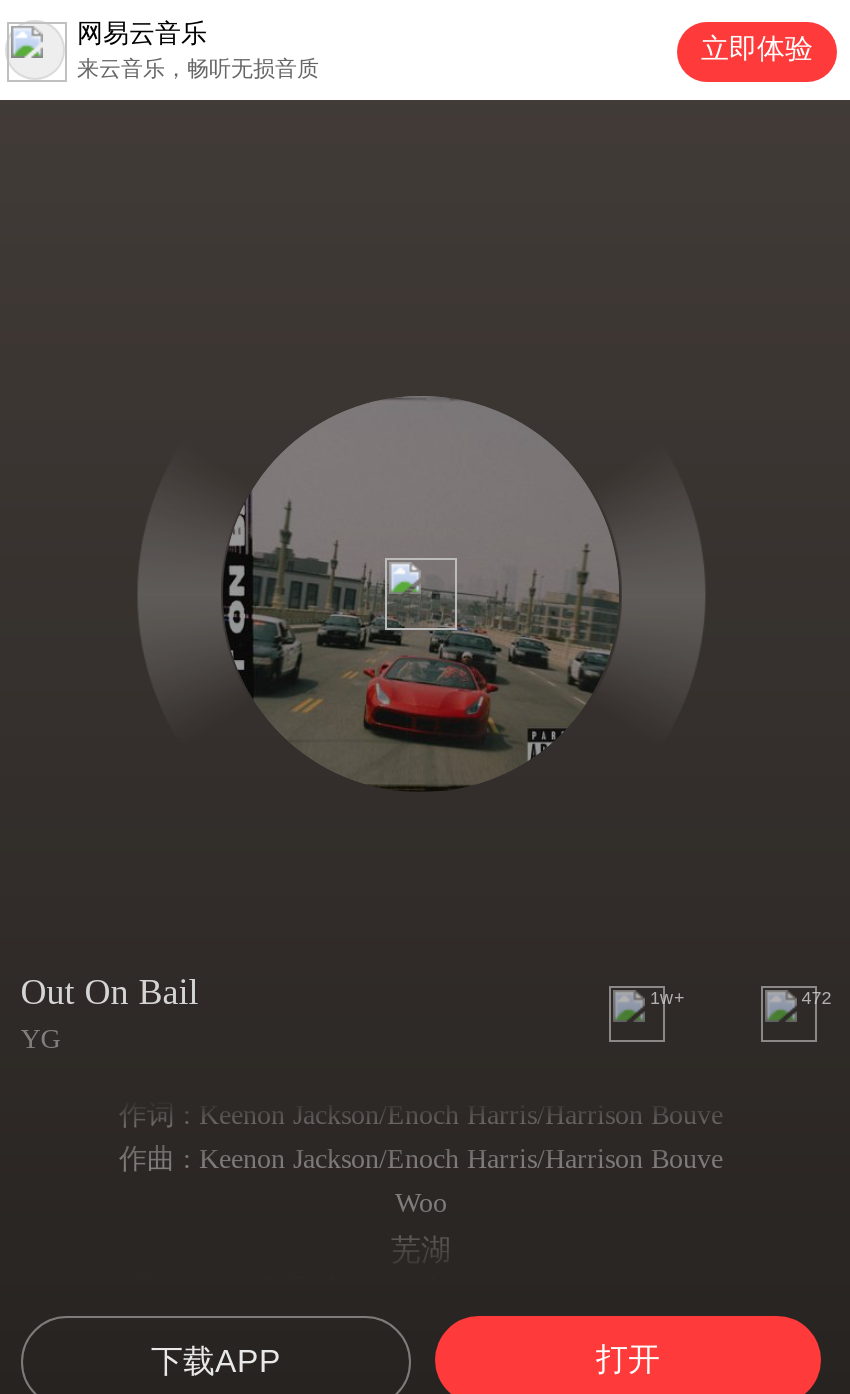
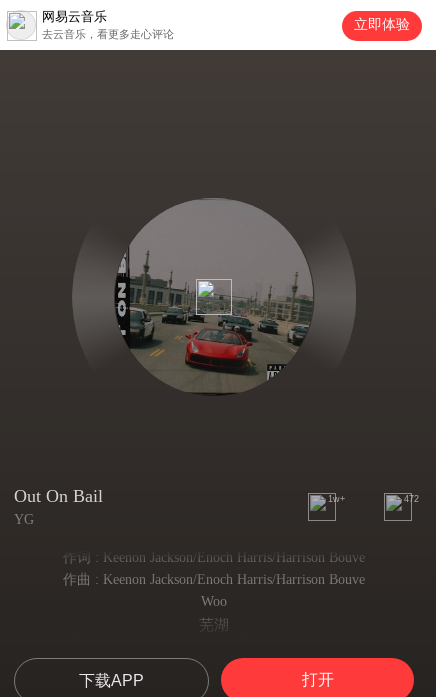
[77,56,319,80] 来云音乐，畅听无损音质 -> [42,28,174,40] 去云音乐，看更多走心评论

